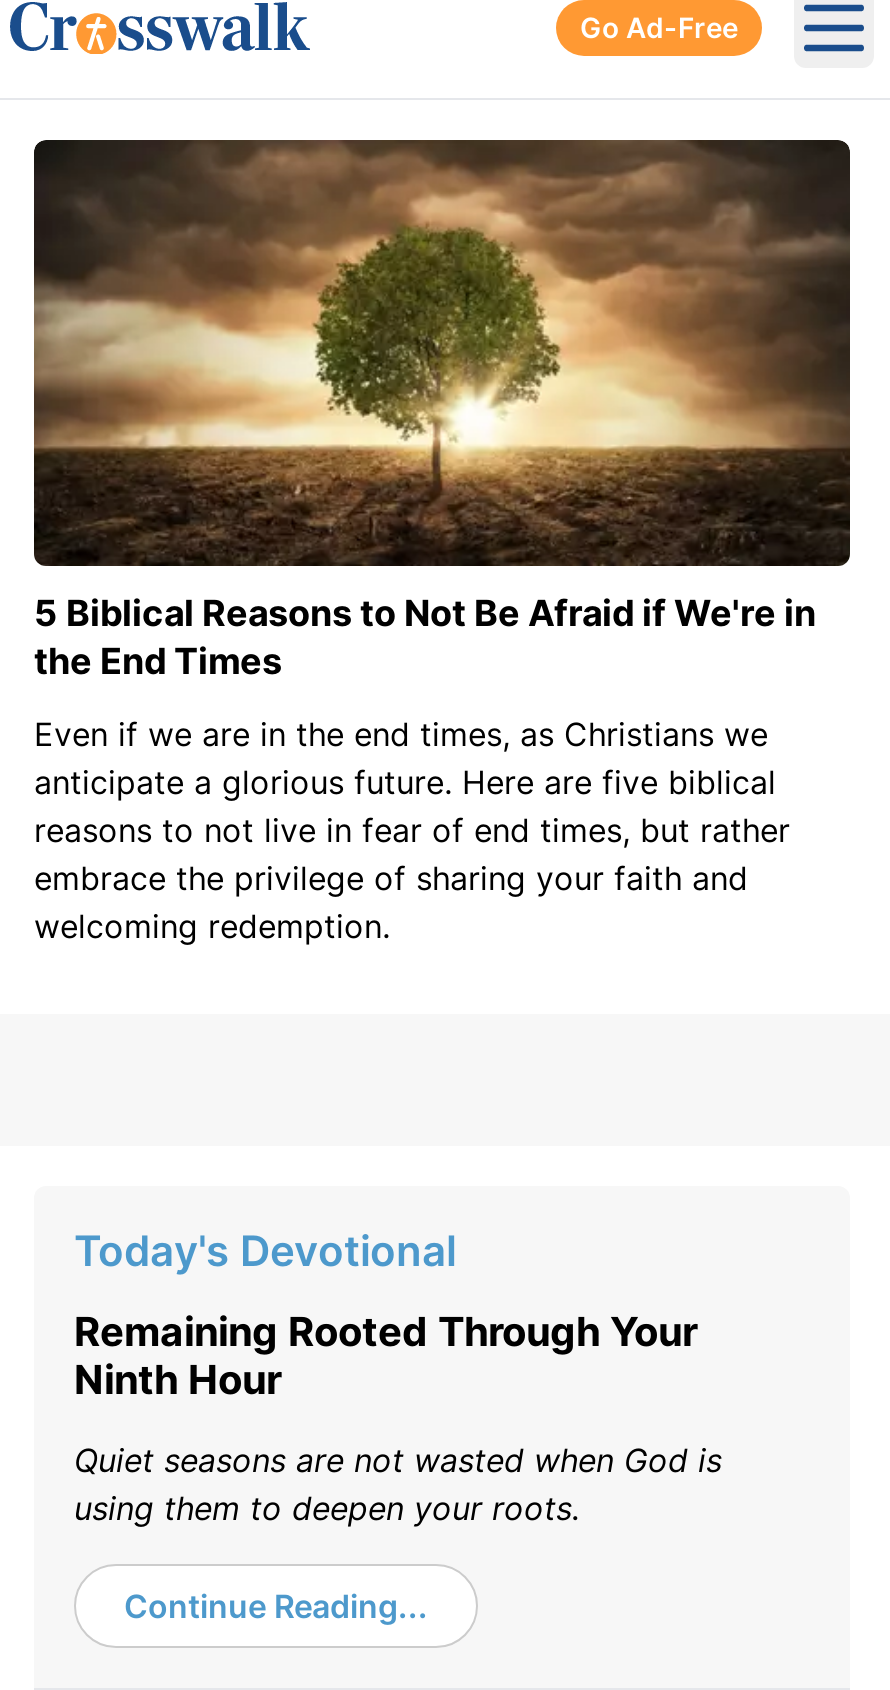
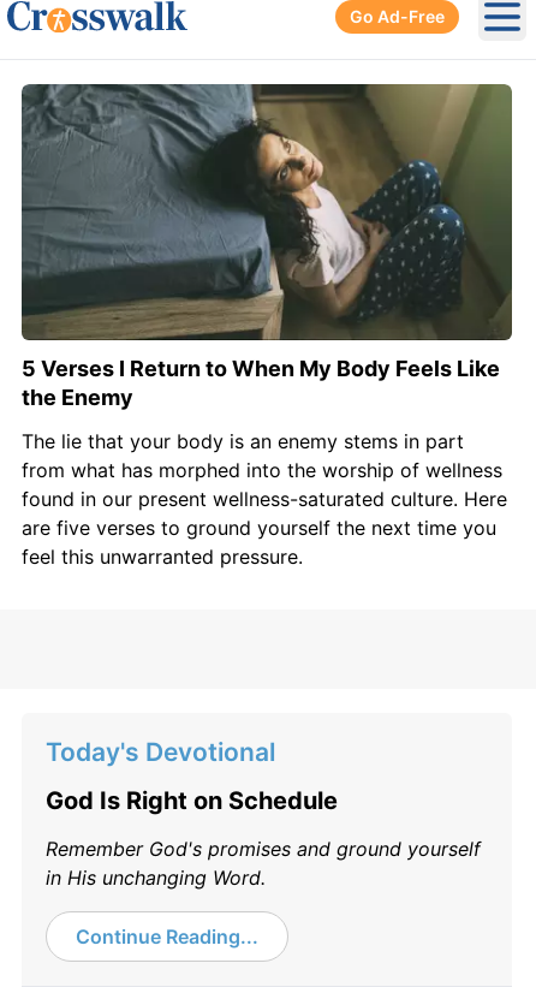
[34,138,850,682] [image] | 5 Biblical Reasons to Not Be Afraid if We're in | the End Times -> [22,83,513,410] [image] | 5 Verses I Return to When My Body Feels Like | the Enemy
[34,714,790,946] Even if we are in the end times, as Christians we | anticipate a glorious future. Here are five biblical | reasons to not live in fear of end times, but rather | embrace the privilege of sharing your faith and | welcoming redemption. -> [22,429,507,569] The lie that your body is an enemy stems in part | from what has morphed into the worship of wellness | found in our present wellness-saturated culture. Here | are five verses to ground yourself the next time you | feel this unwarranted pressure.
[74,1308,698,1404] Remaining Rooted Through Your | Ninth Hour -> [46,786,338,815] God Is Right on Schedule
[74,1440,722,1528] Quiet seasons are not wasted when God is | using them to deepen your roots. -> [46,837,481,890] Remember God's promises and ground yourself | in His unchanging Word.

